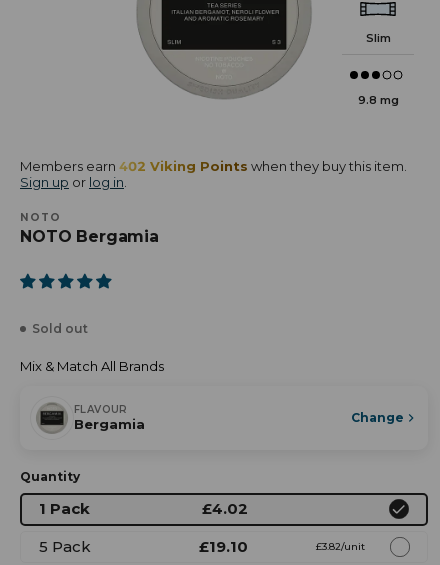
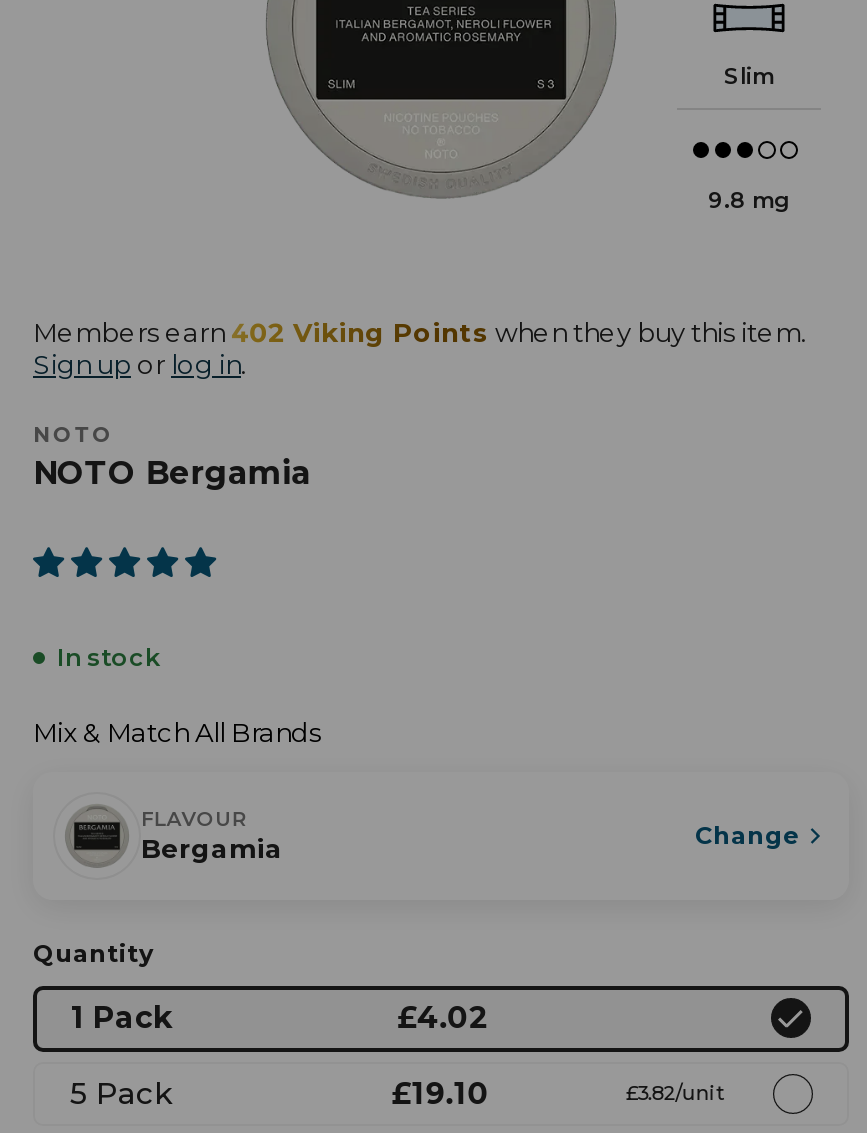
[32,320,88,335] Sold out -> [57,641,161,671] In stock

